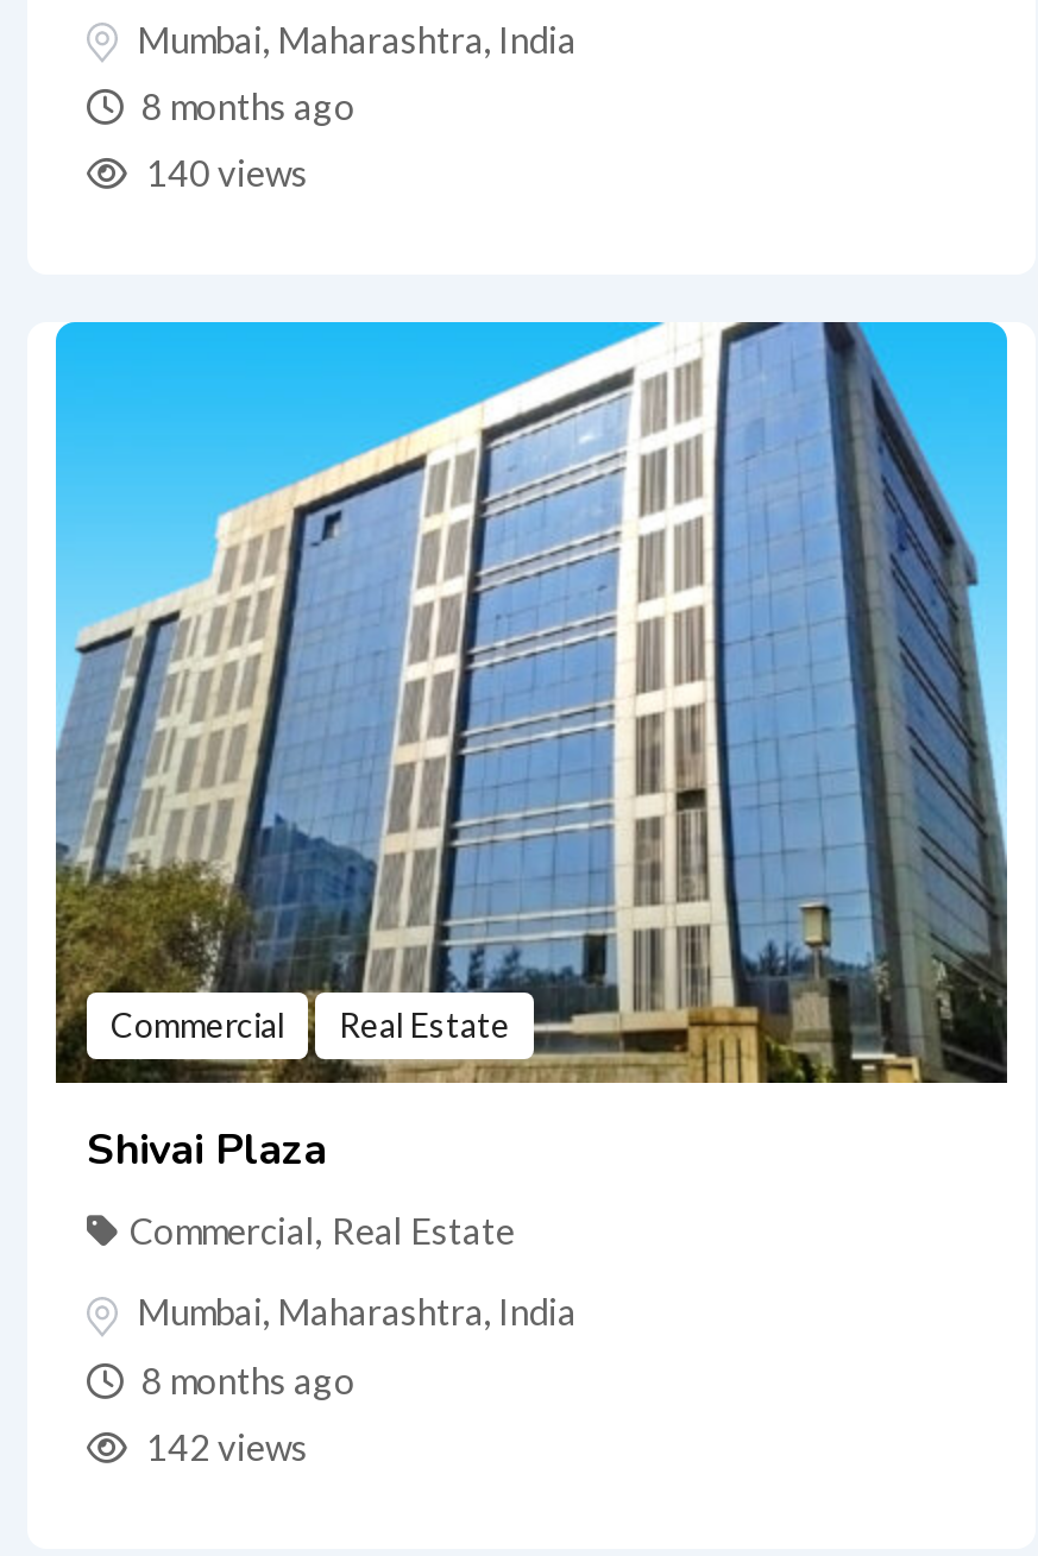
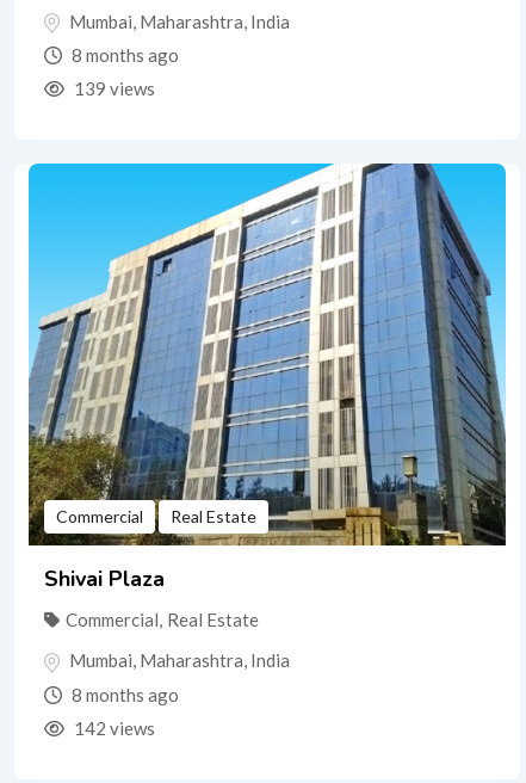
[139,152,308,194] 140 views -> [70,78,155,99] 139 views

